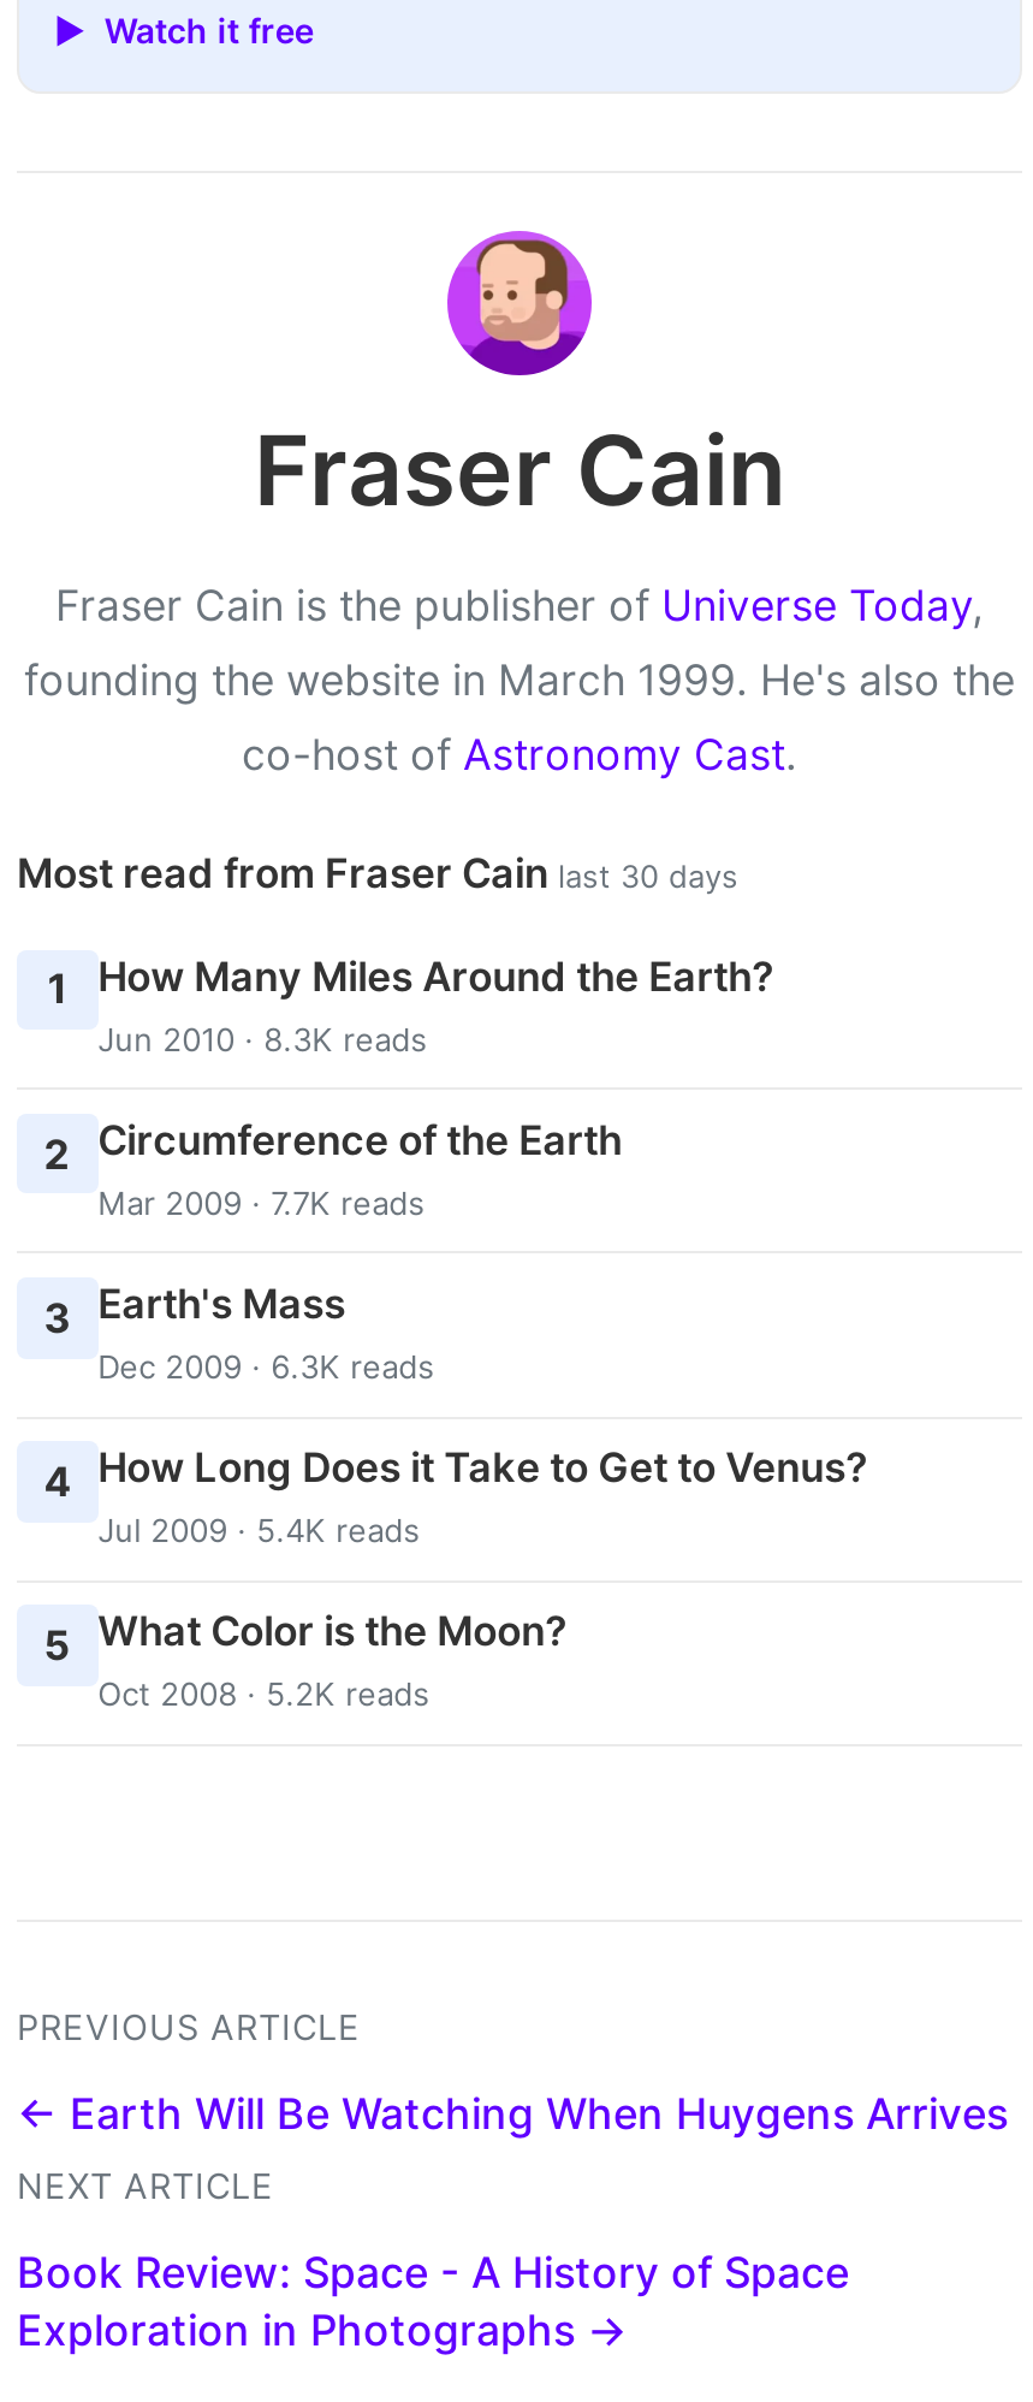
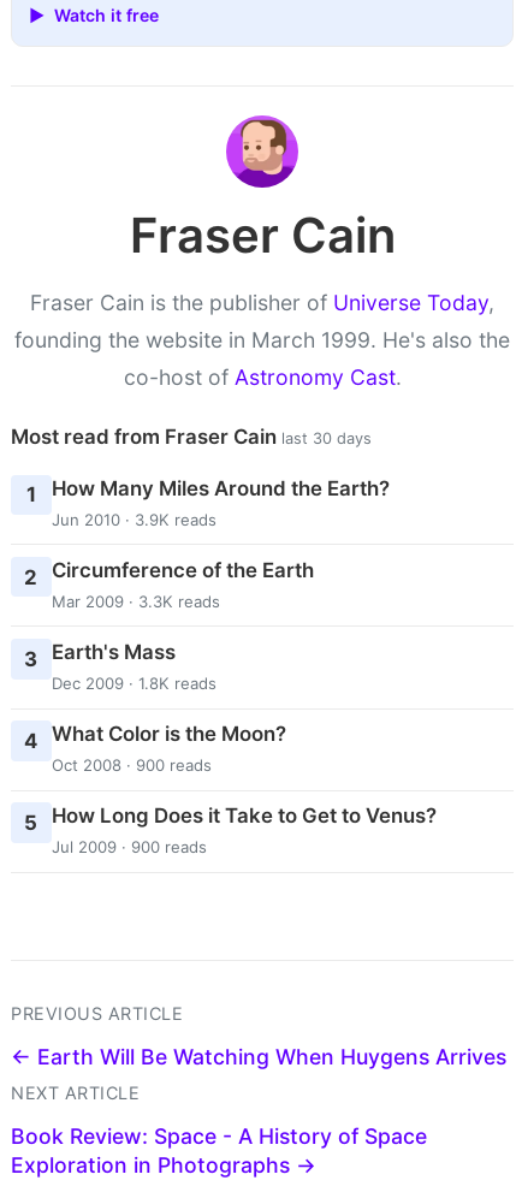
[98,1019,427,1057] Jun 2010 · 8.3K reads -> [51,509,216,529] Jun 2010 · 3.9K reads
[98,1183,425,1221] Mar 2009 · 7.7K reads -> [51,591,220,611] Mar 2009 · 3.3K reads
[98,1347,434,1385] Dec 2009 · 6.3K reads -> [51,673,216,693] Dec 2009 · 1.8K reads
[44,1444,867,1549] 4 How Long Does it Take to Get to Venus? | Jul 2009 · 5.4K reads -> [24,722,286,775] 4 What Color is the Moon? | Oct 2008 · 900 reads
[44,1608,567,1714] 5 What Color is the Moon? | Oct 2008 · 5.2K reads -> [24,804,436,857] 5 How Long Does it Take to Get to Venus? | Jul 2009 · 900 reads

